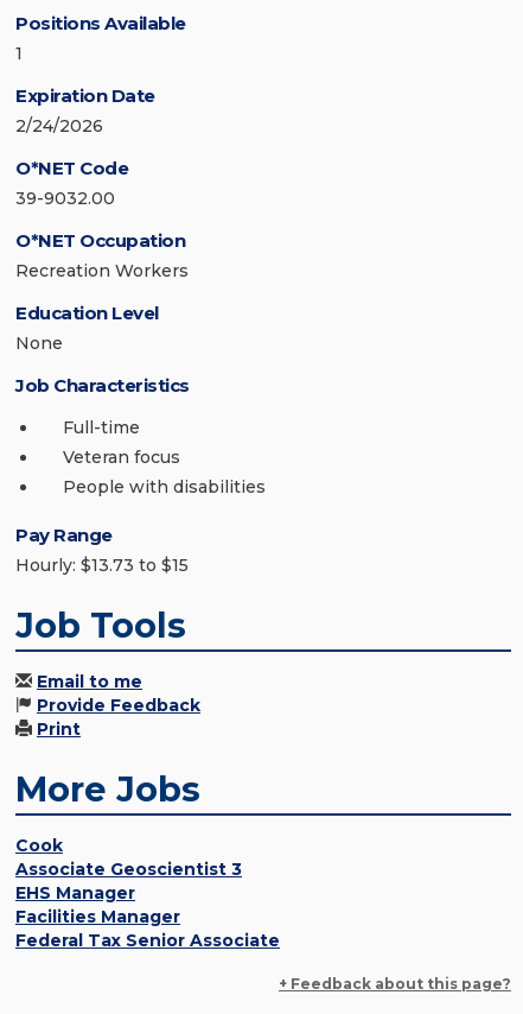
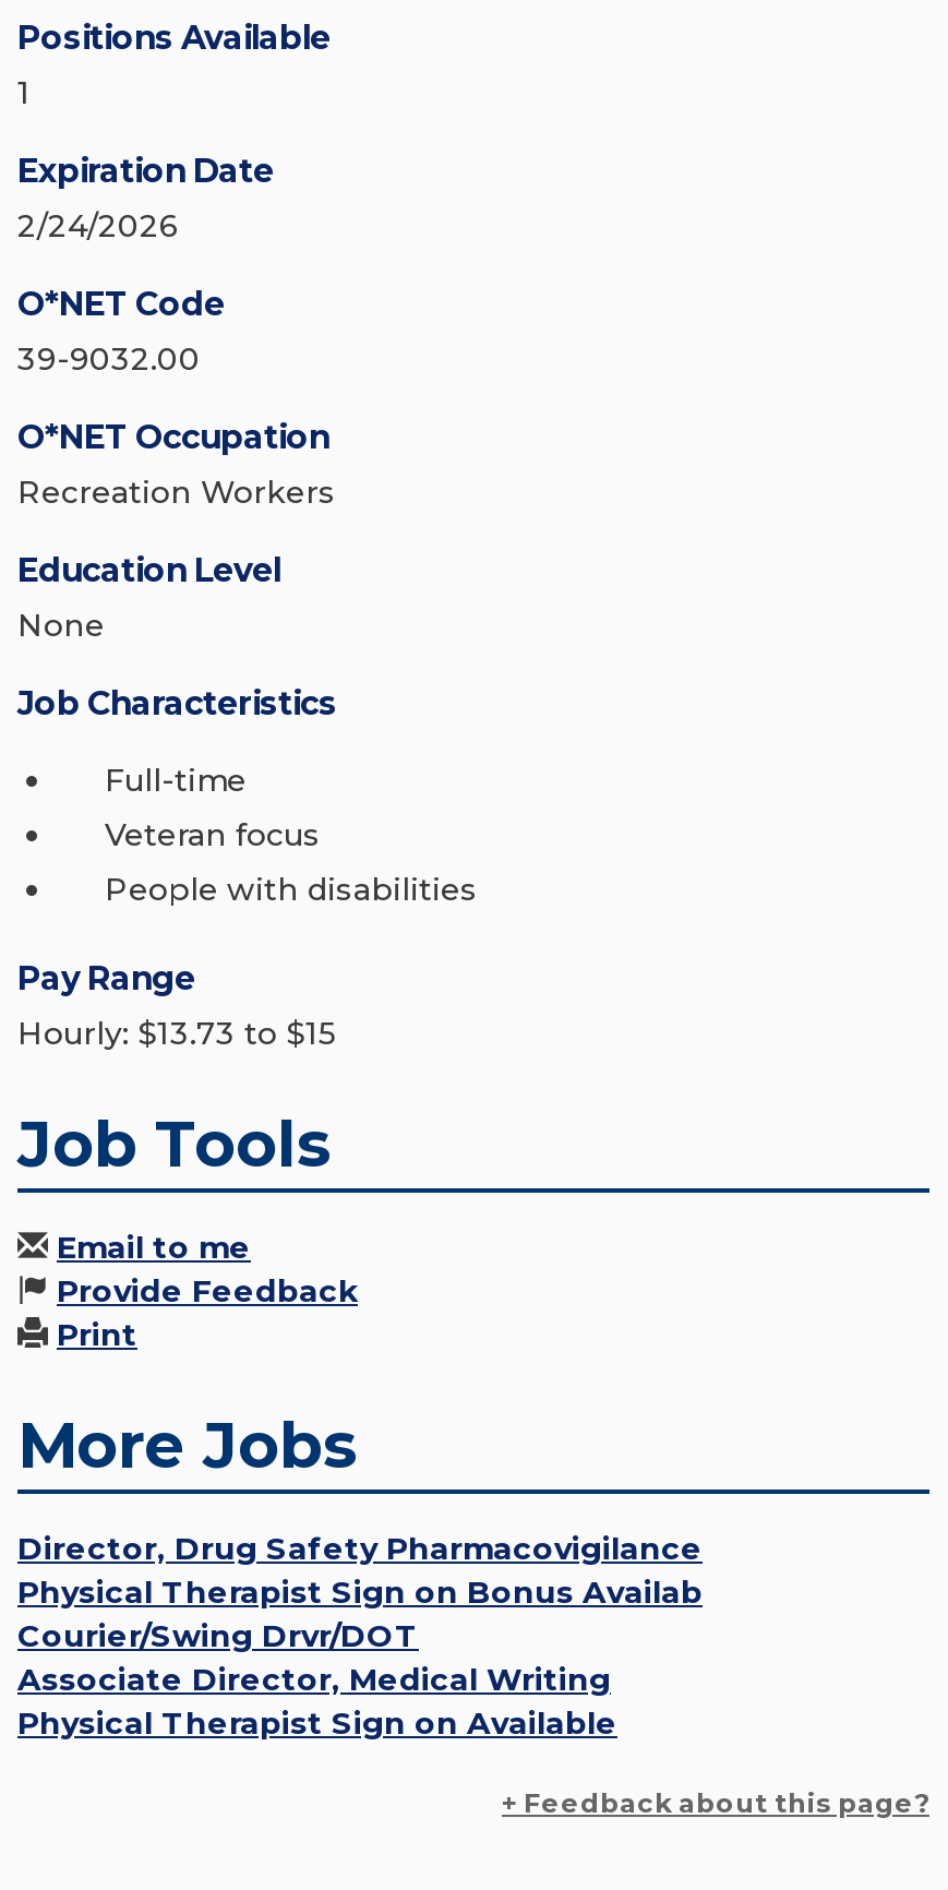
[15,835,280,951] Cook | Associate Geoscientist 3 | EHS Manager | Facilities Manager | Federal Tax Senior Associate -> [17,1529,703,1743] Director, Drug Safety Pharmacovigilance | Physical Therapist Sign on Bonus Availab | Courier/Swing Drvr/DOT | Associate Director, Medical Writing | Physical Therapist Sign on Available

